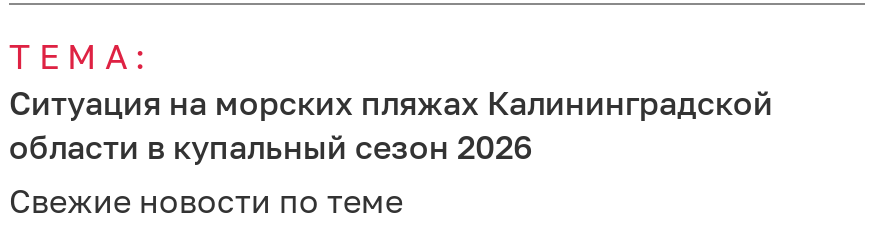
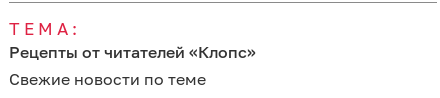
[9,82,773,166] Ситуация на морских пляжах Калининградской | области в купальный сезон 2026 -> [9,42,256,62] Рецепты от читателей «Клопс»

